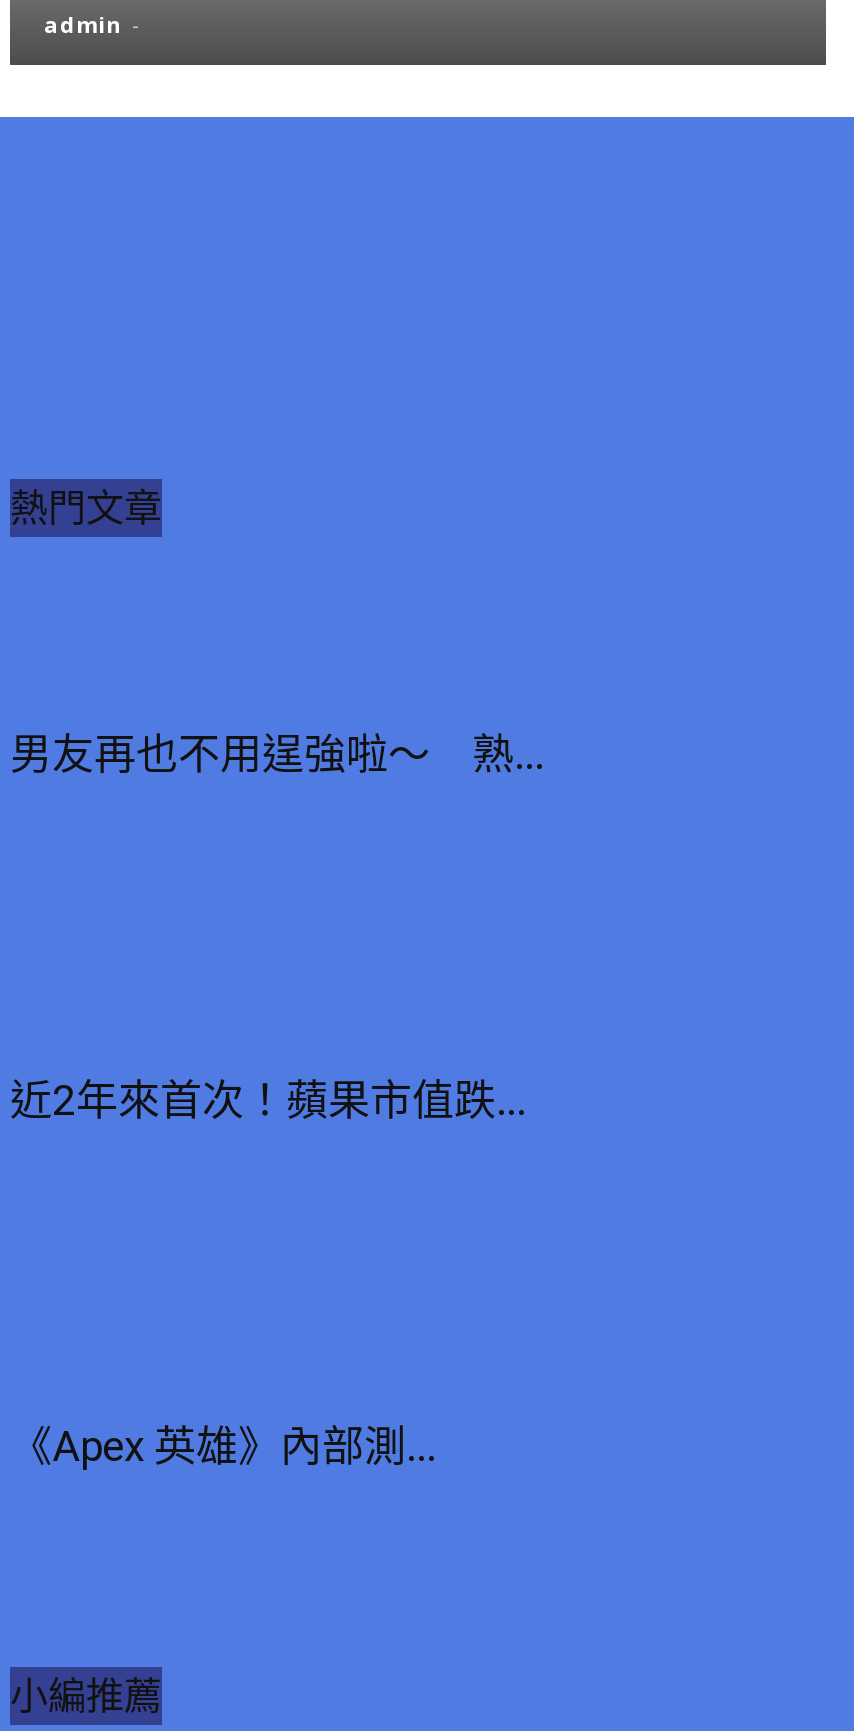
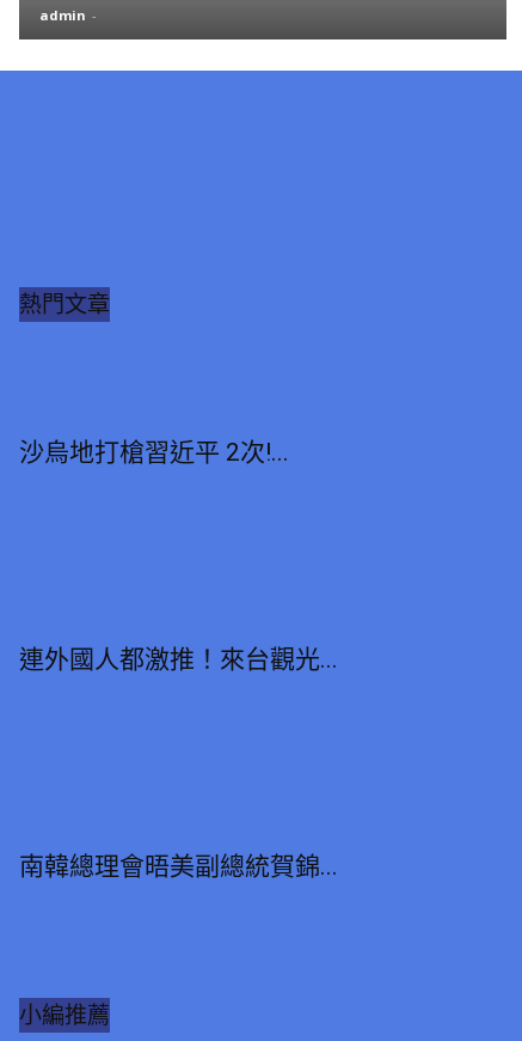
[10,731,544,779] 男友再也不用逞強啦～ 熟... -> [19,438,289,467] 沙烏地打槍習近平 2次!...
[10,1077,526,1125] 近2年來首次！蘋果市值跌... -> [19,645,338,674] 連外國人都激推！來台觀光...
[10,1423,436,1471] 《Apex 英雄》內部測... -> [19,852,338,881] 南韓總理會晤美副總統賀錦...

